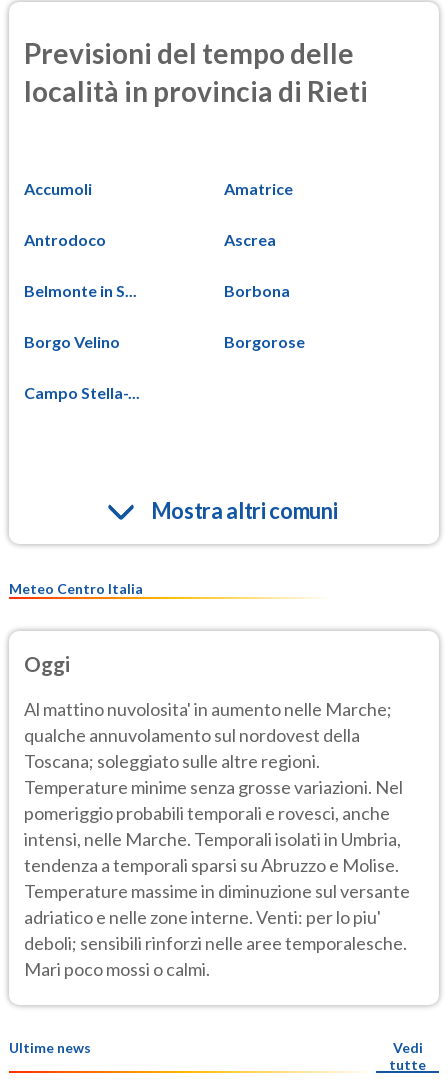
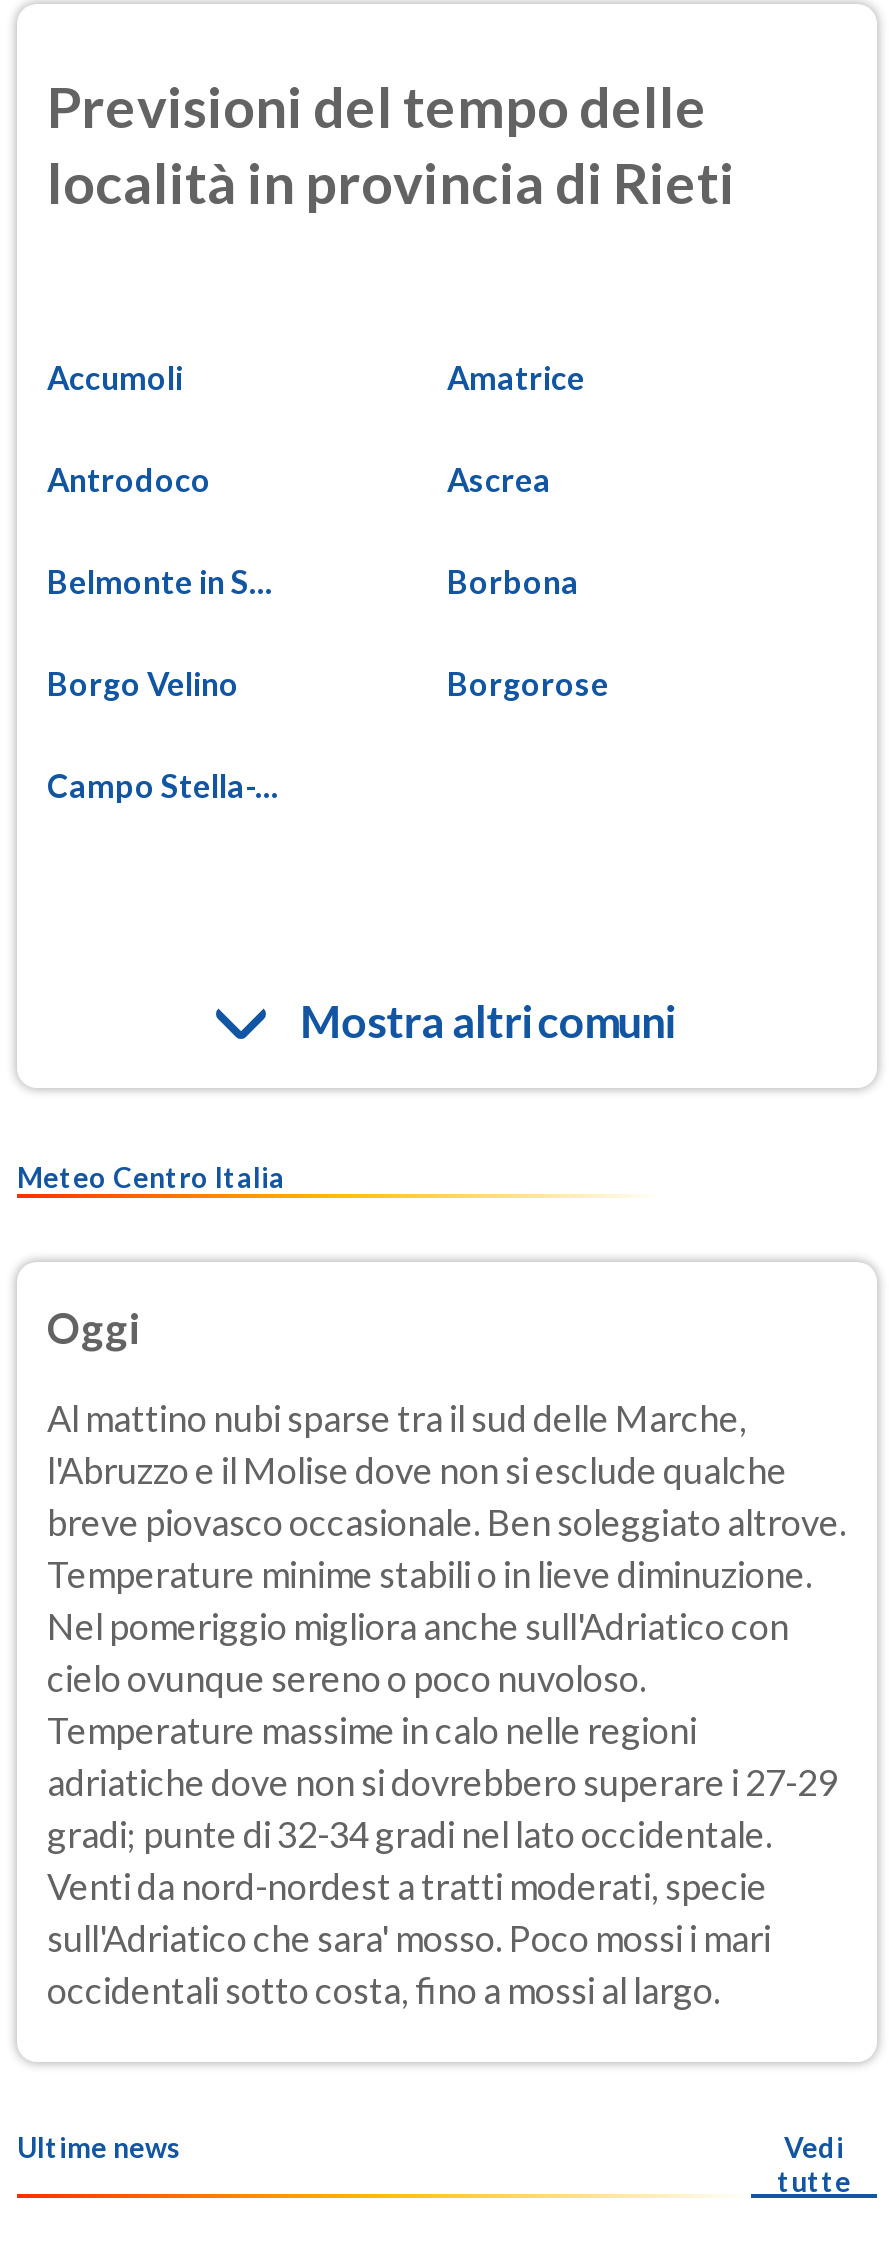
[24,697,410,979] Al mattino nuvolosita' in aumento nelle Marche; | qualche annuvolamento sul nordovest della | Toscana; soleggiato sulle altre regioni. | Temperature minime senza grosse variazioni. Nel | pomeriggio probabili temporali e rovesci, anche | intensi, nelle Marche. Temporali isolati in Umbria, | tendenza a temporali sparsi su Abruzzo e Molise. | Temperature massime in diminuzione sul versante | adriatico e nelle zone interne. Venti: per lo piu' | deboli; sensibili rinforzi nelle aree temporalesche. | Mari poco mossi o calmi. -> [47,1395,847,2011] Al mattino nubi sparse tra il sud delle Marche, | l'Abruzzo e il Molise dove non si esclude qualche | breve piovasco occasionale. Ben soleggiato altrove. | Temperature minime stabili o in lieve diminuzione. | Nel pomeriggio migliora anche sull'Adriatico con | cielo ovunque sereno o poco nuvoloso. | Temperature massime in calo nelle regioni | adriatiche dove non si dovrebbero superare i 27-29 | gradi; punte di 32-34 gradi nel lato occidentale. | Venti da nord-nordest a tratti moderati, specie | sull'Adriatico che sara' mosso. Poco mossi i mari | occidentali sotto costa, fino a mossi al largo.

